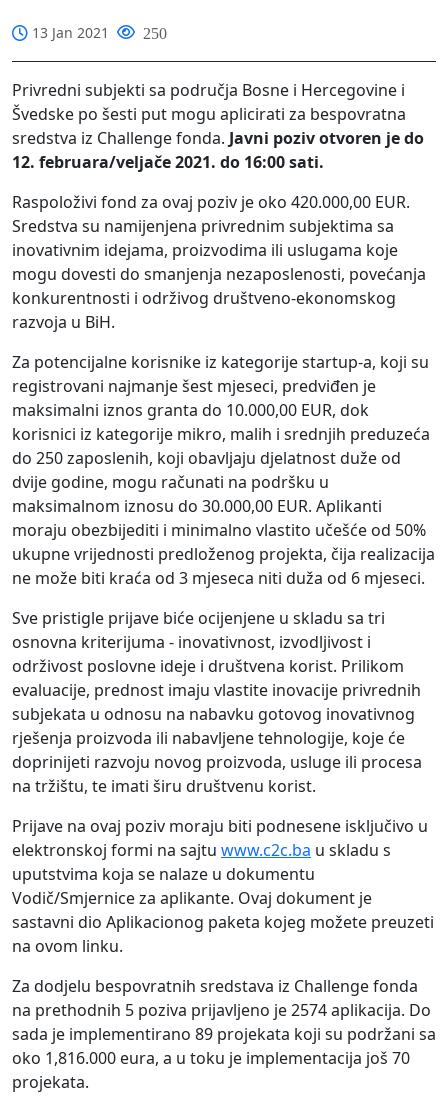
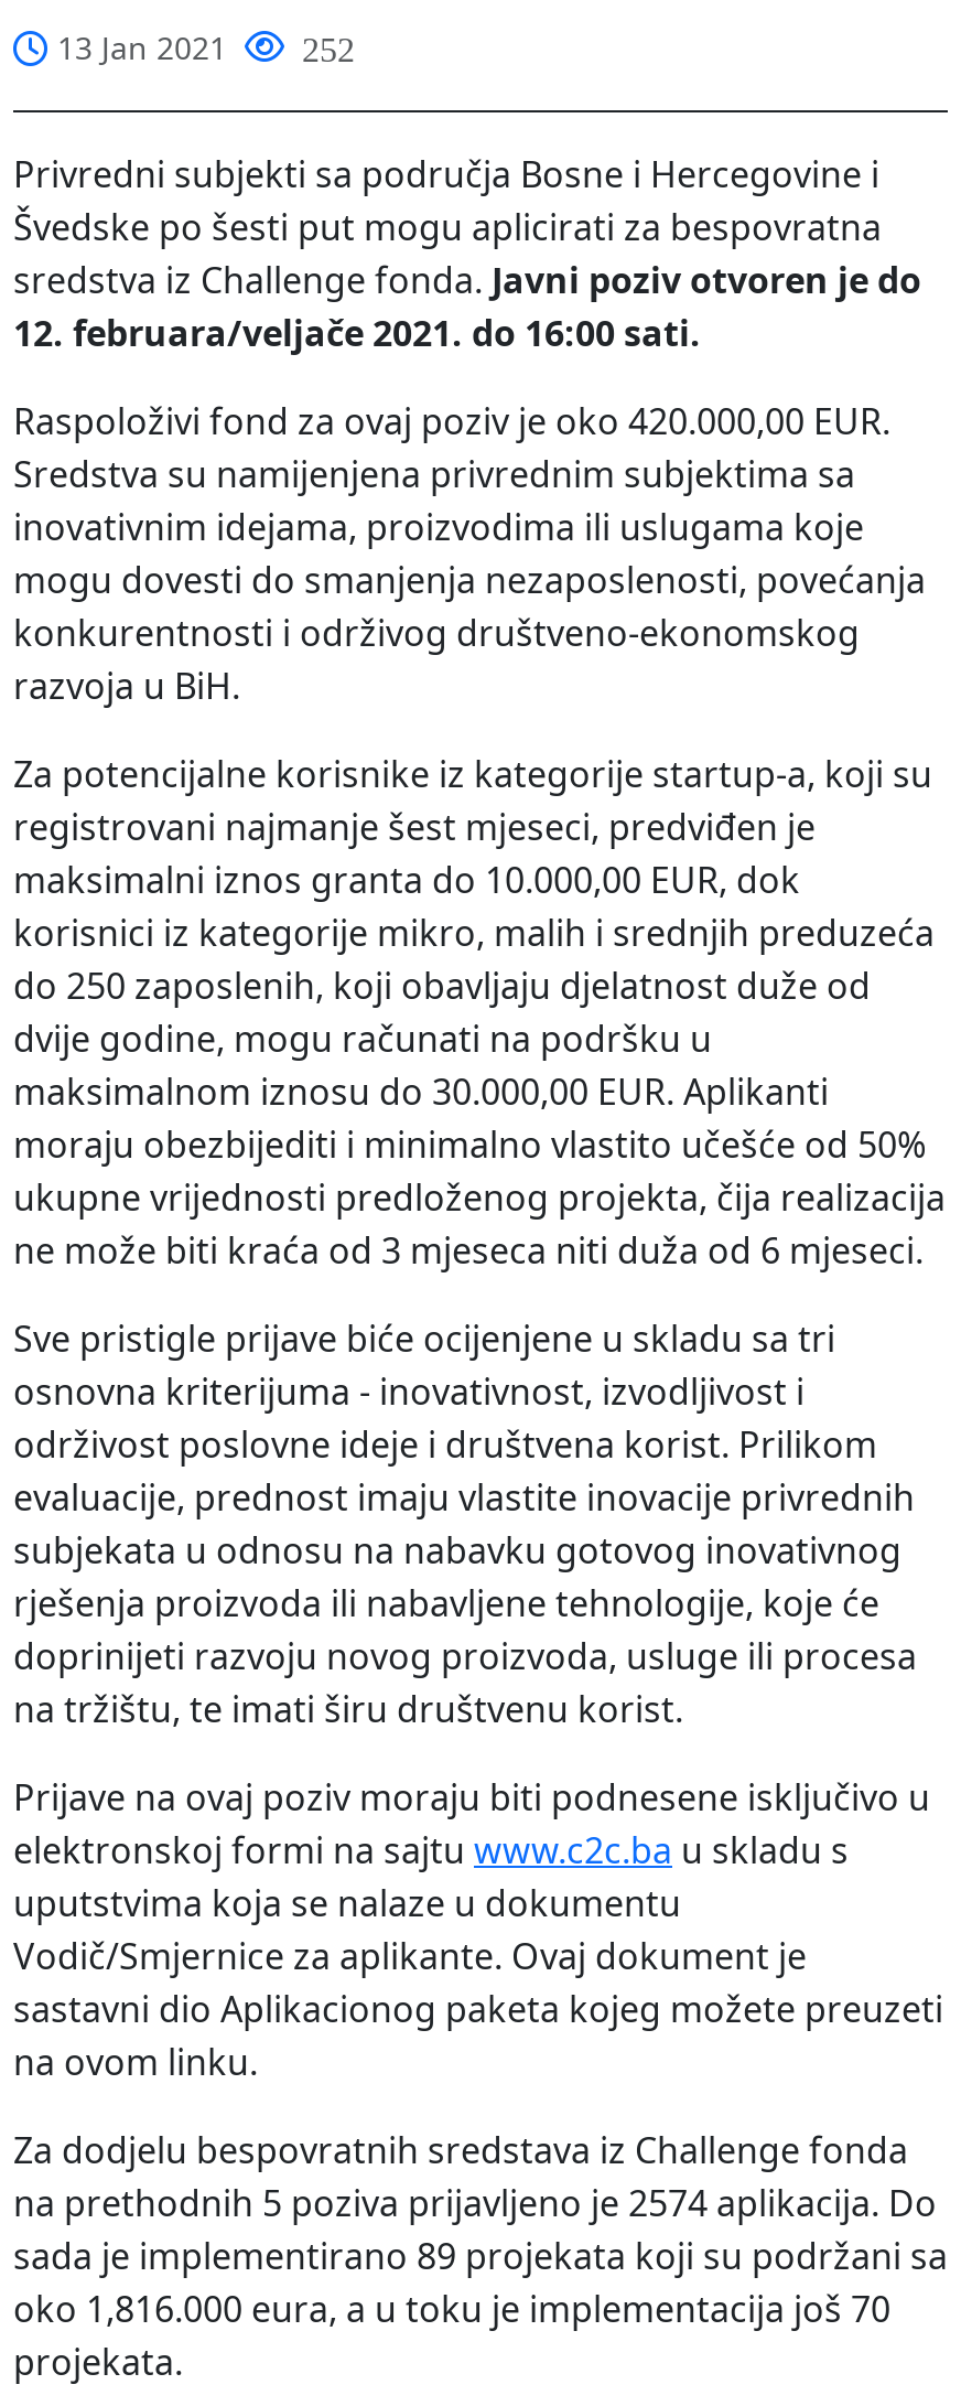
[143,24,167,40] 250 -> [302,28,355,63] 252

